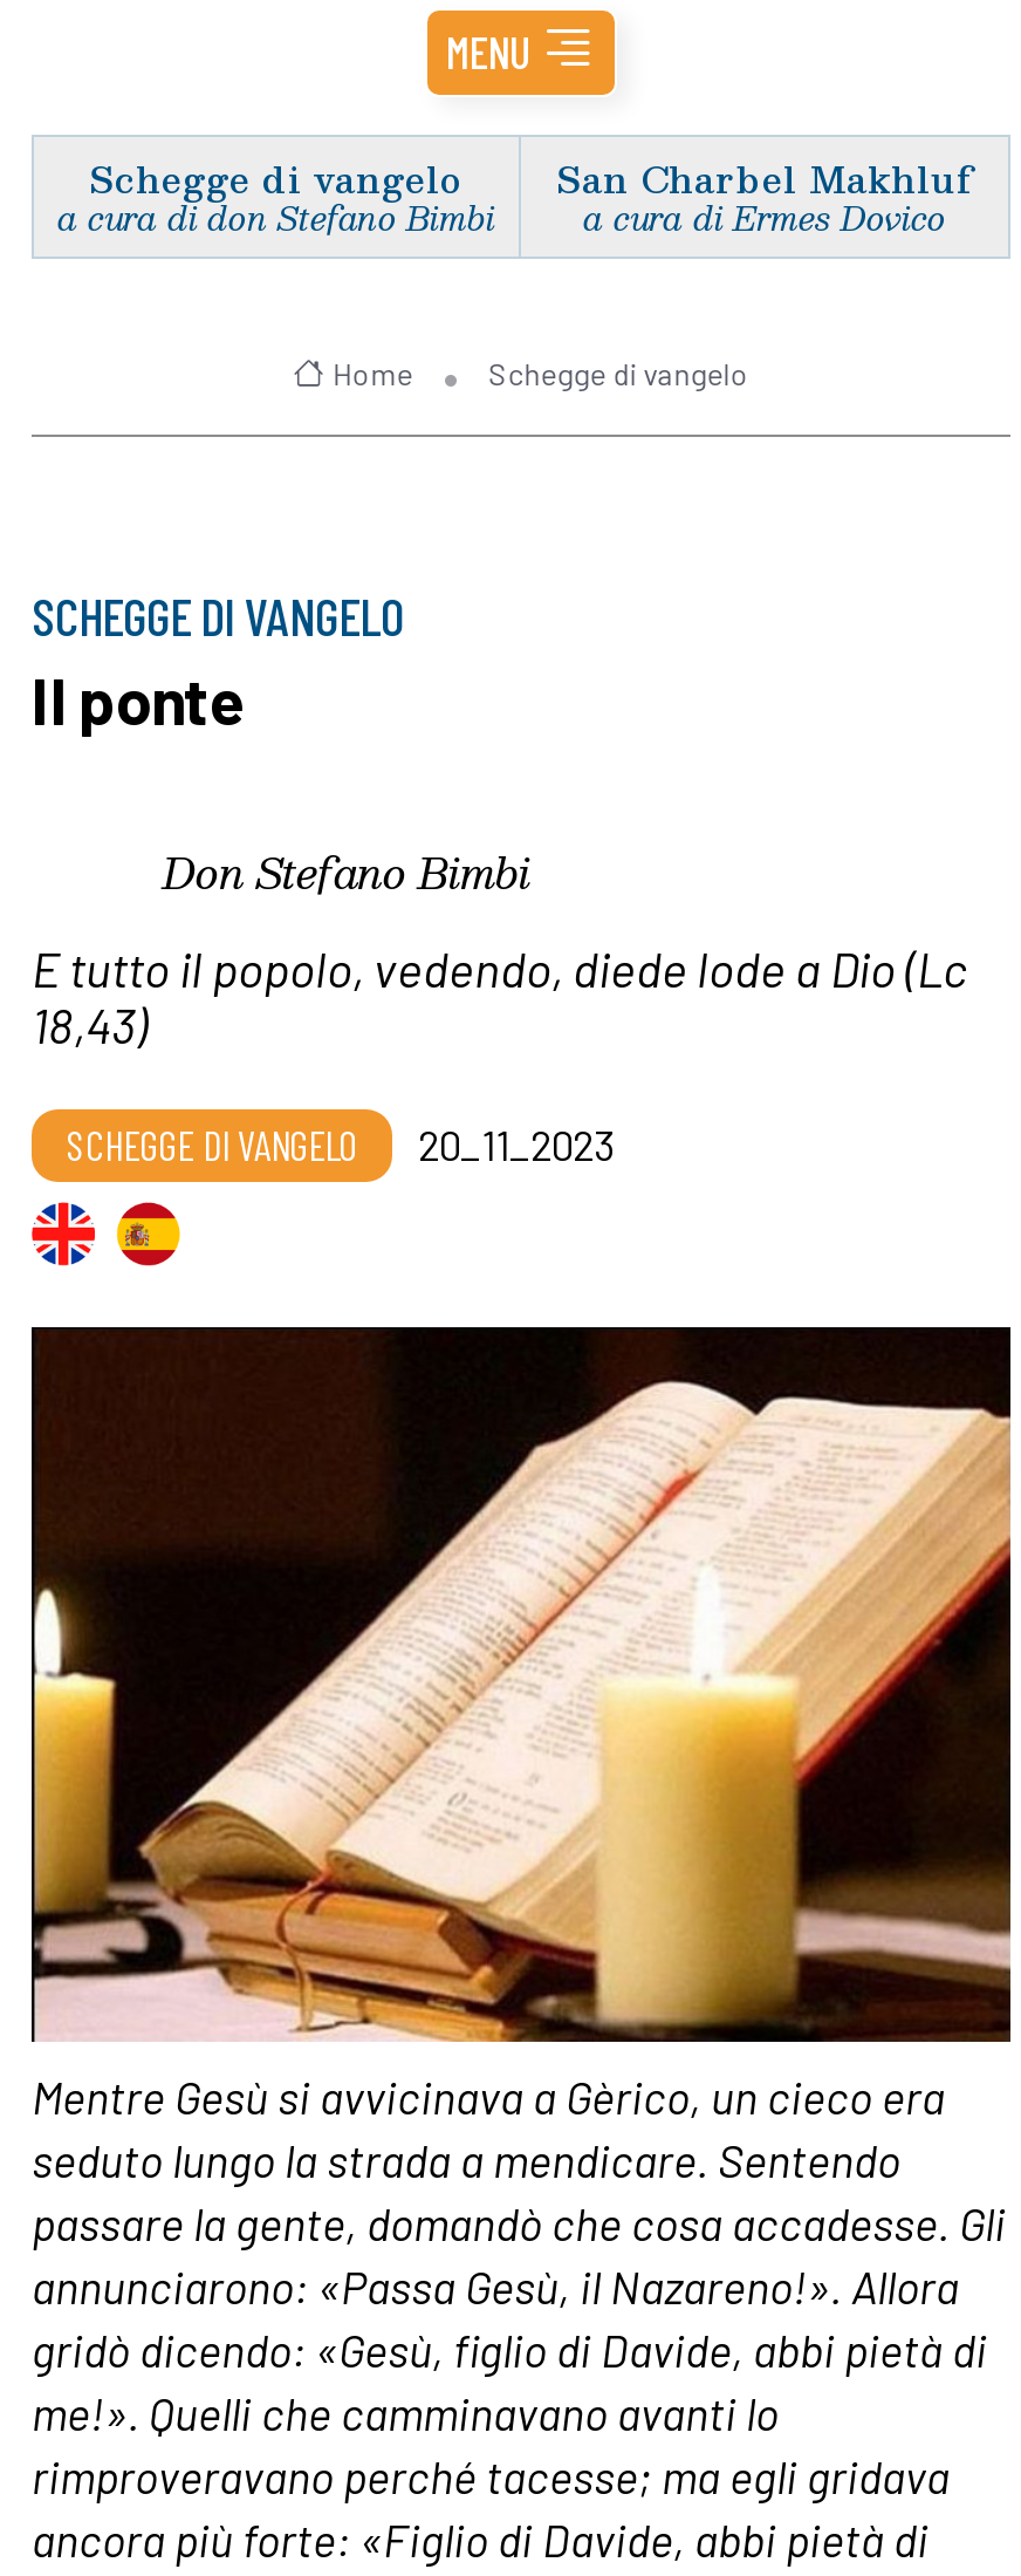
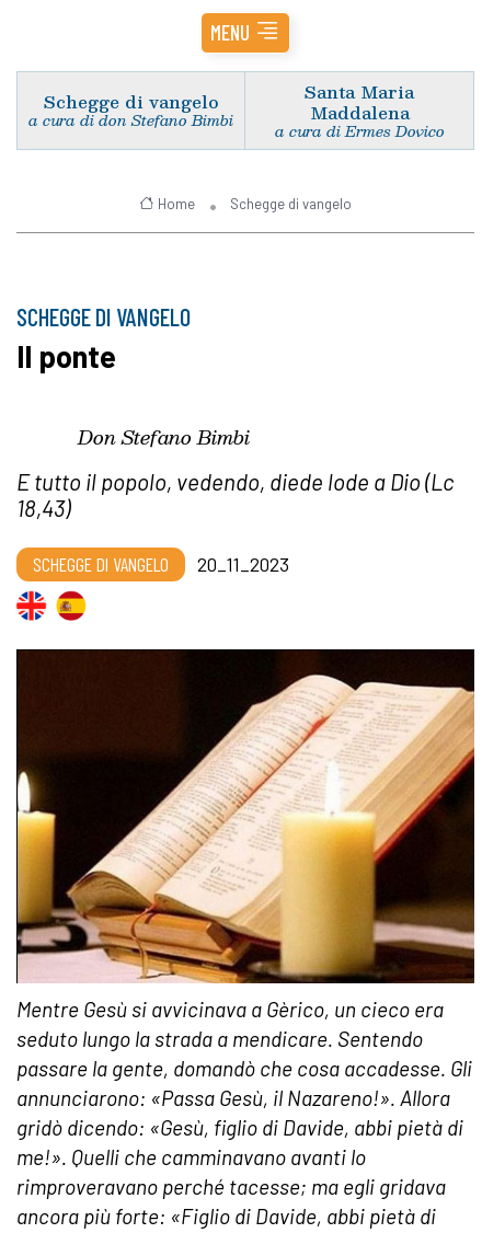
[556,148,973,206] San Charbel Makhluf -> [305,77,414,125] Santa Maria | Maddalena

